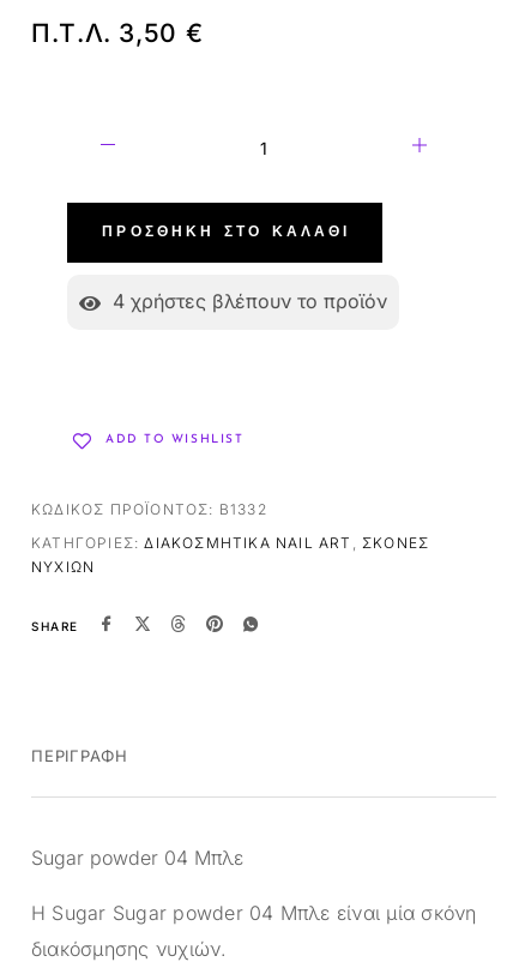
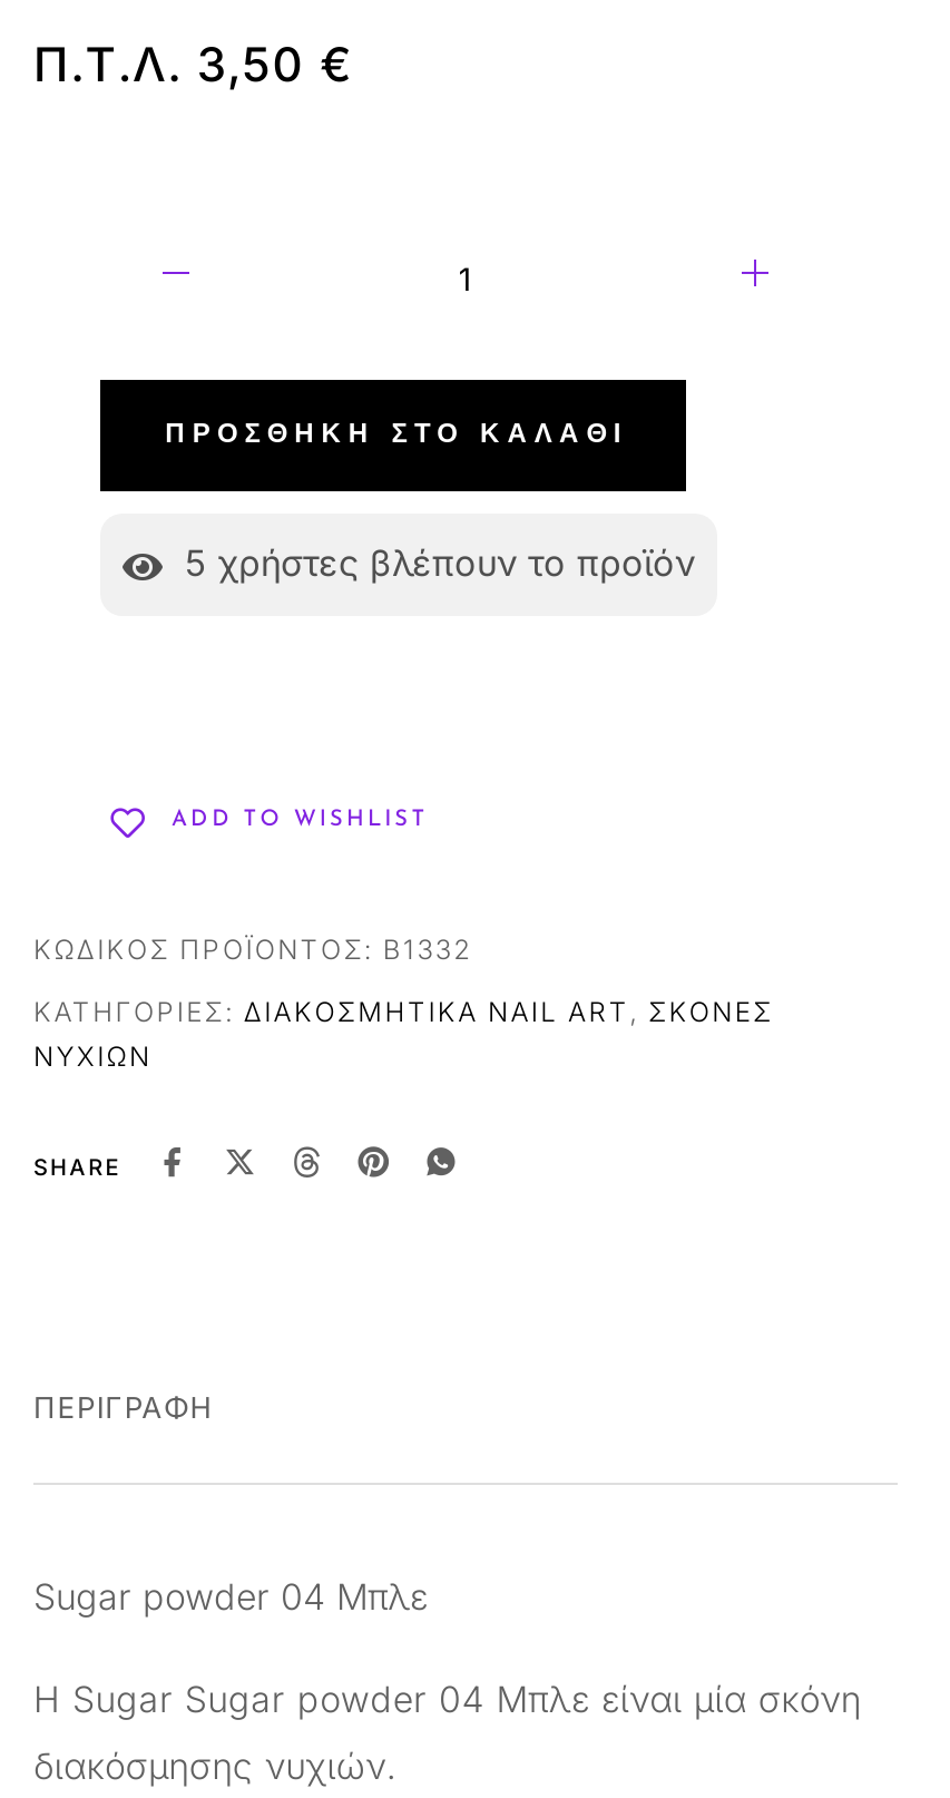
[113,290,387,314] 4 χρήστες βλέπουν το προϊόν -> [185,541,695,586] 5 χρήστες βλέπουν το προϊόν

